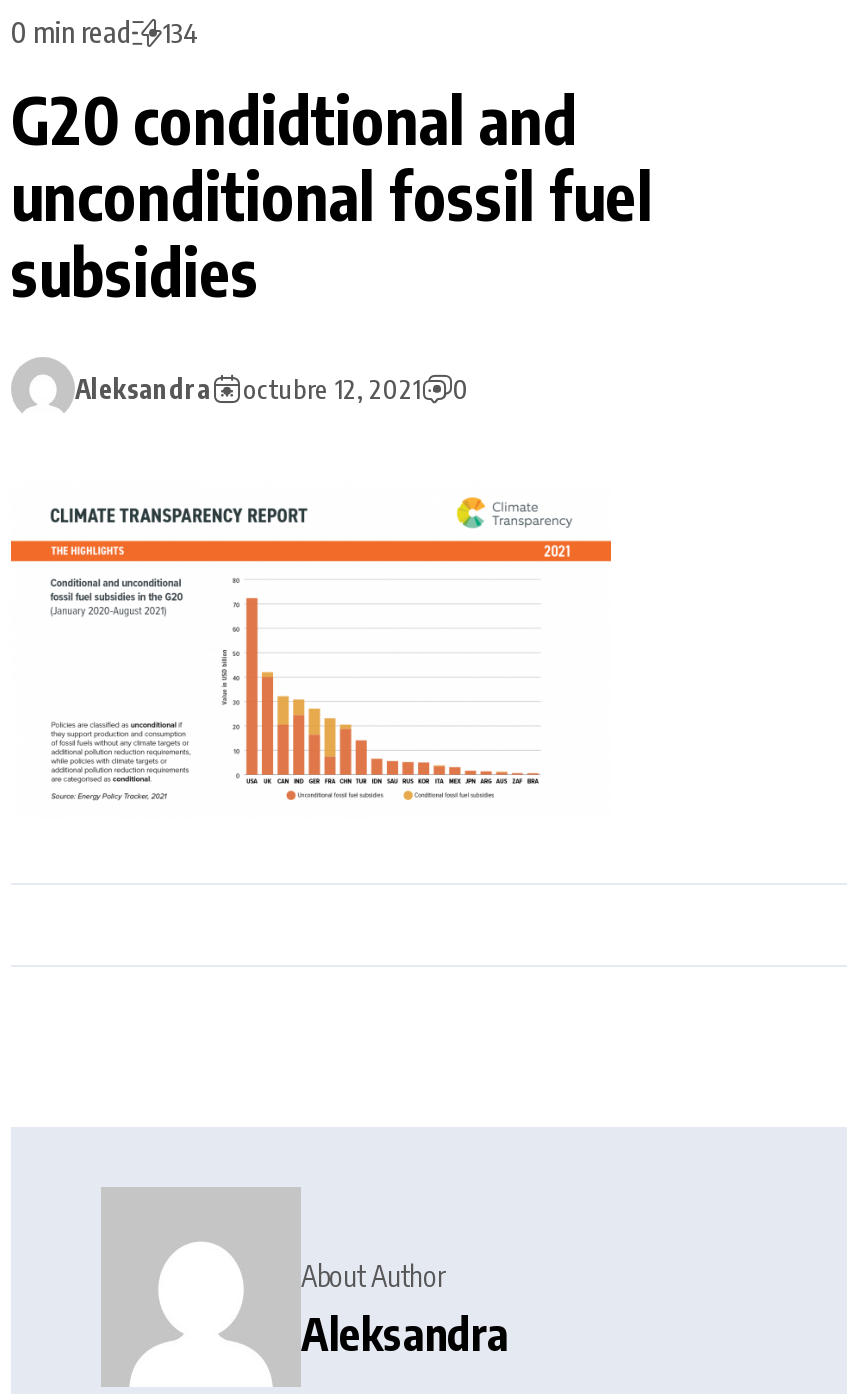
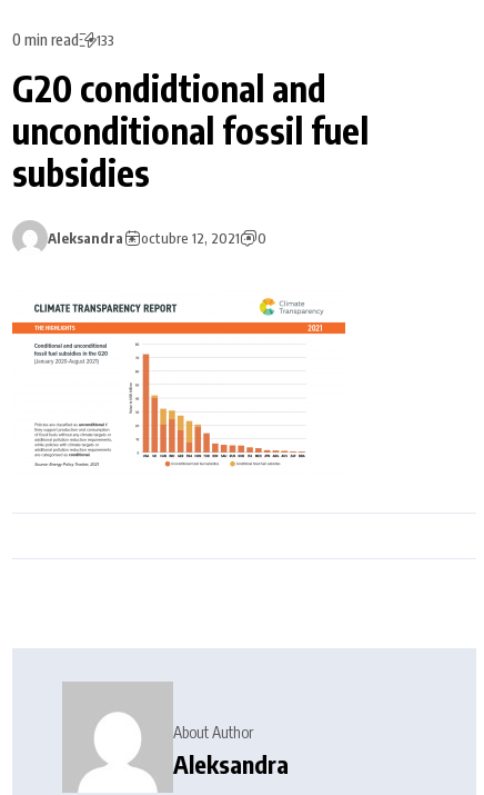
[11,15,199,49] 0 min read 134 -> [12,30,114,49] 0 min read 133

